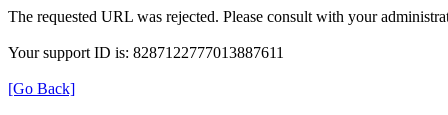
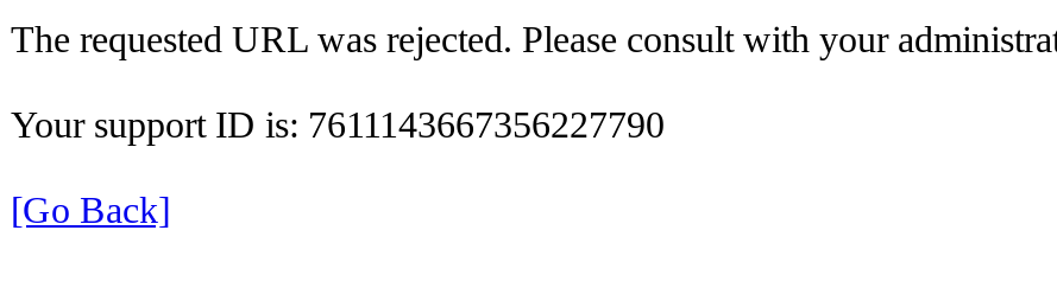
[8,44,284,61] Your support ID is: 8287122777013887611 -> [11,104,665,145] Your support ID is: 7611143667356227790

